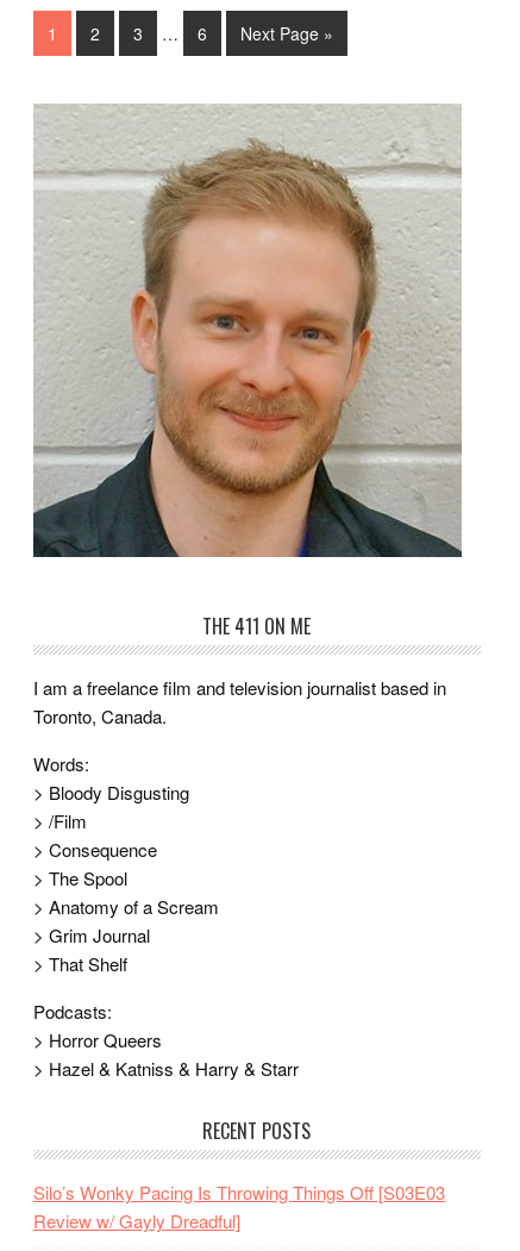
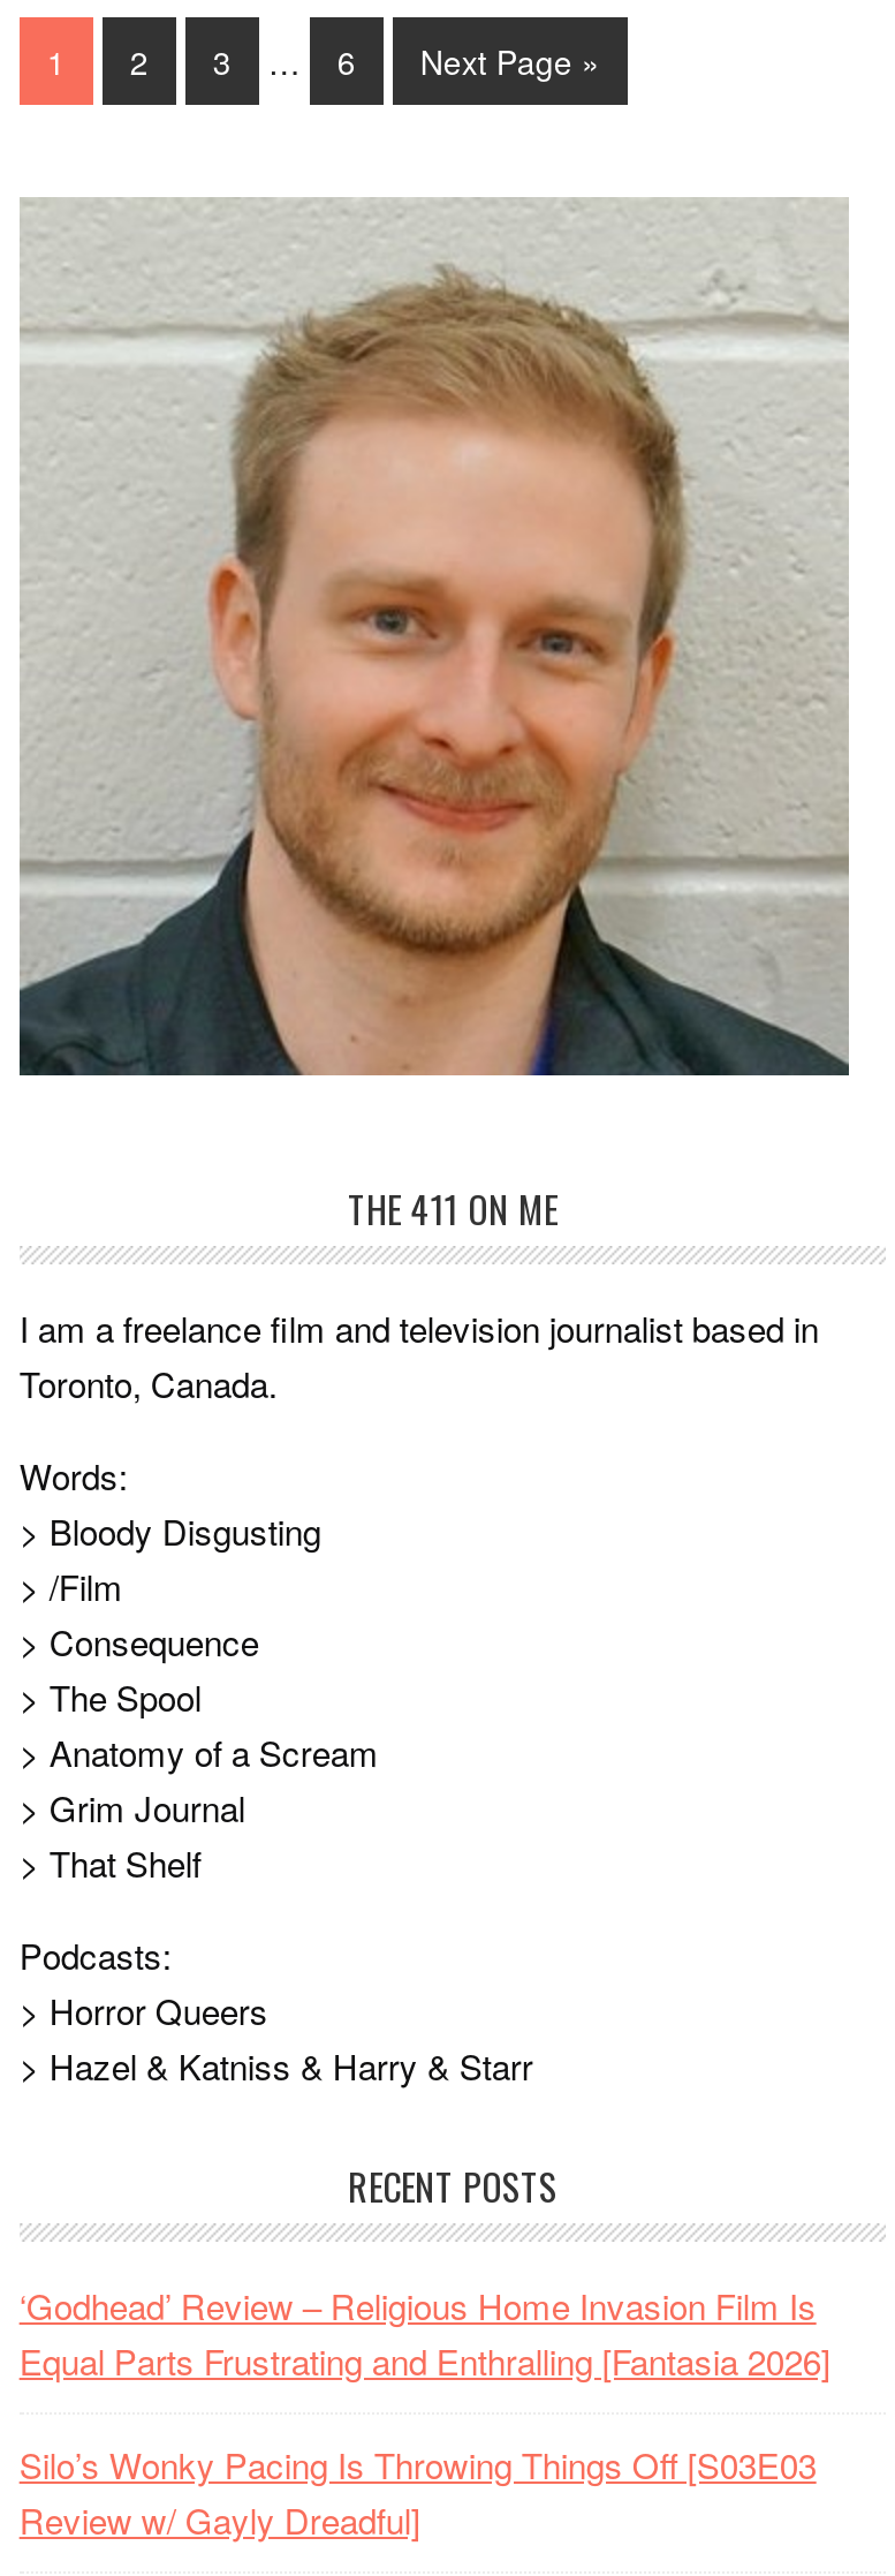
none -> [19,2280,830,2384] ‘Godhead’ Review – Religious Home Invasion Film Is | Equal Parts Frustrating and Enthralling [Fantasia 2026]

